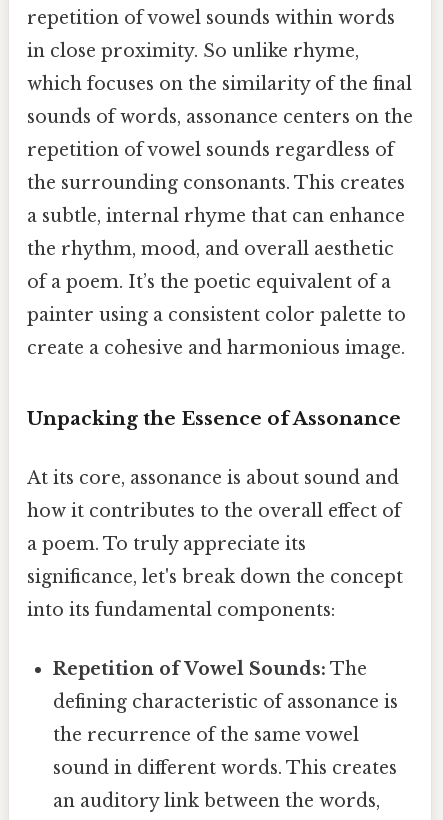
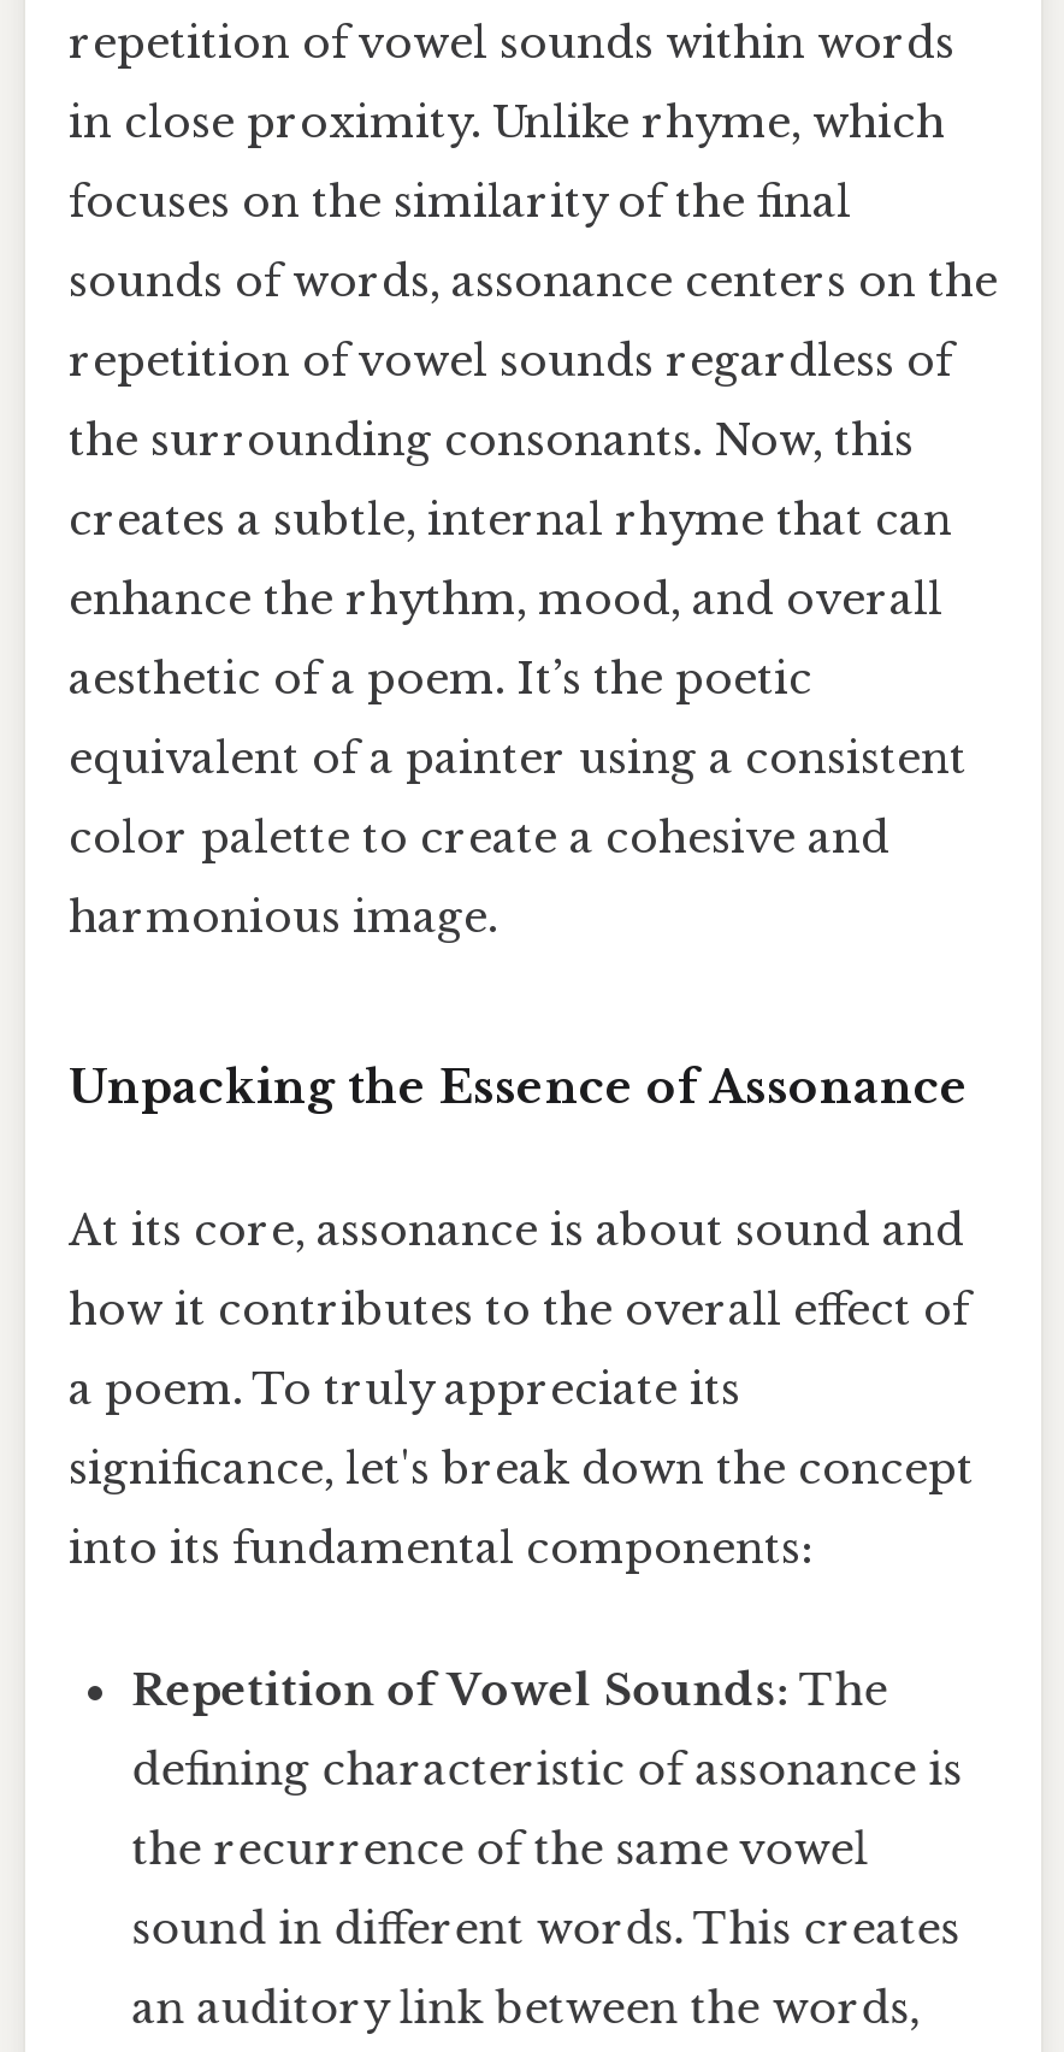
[27,40,359,62] in close proximity. So unlike rhyme, -> [69,97,945,150] in close proximity. Unlike rhyme, which
[27,73,412,95] which focuses on the similarity of the final -> [69,176,851,229] focuses on the similarity of the final
[27,172,406,359] the surrounding consonants. This creates | a subtle, internal rhyme that can enhance | the rhythm, mood, and overall aesthetic | of a poem. It’s the poetic equivalent of a | painter using a consistent color palette to | create a cohesive and harmonious image. -> [69,414,967,944] the surrounding consonants. Now, this | creates a subtle, internal rhyme that can | enhance the rhythm, mood, and overall | aesthetic of a poem. It’s the poetic | equivalent of a painter using a consistent | color palette to create a cohesive and | harmonious image.

